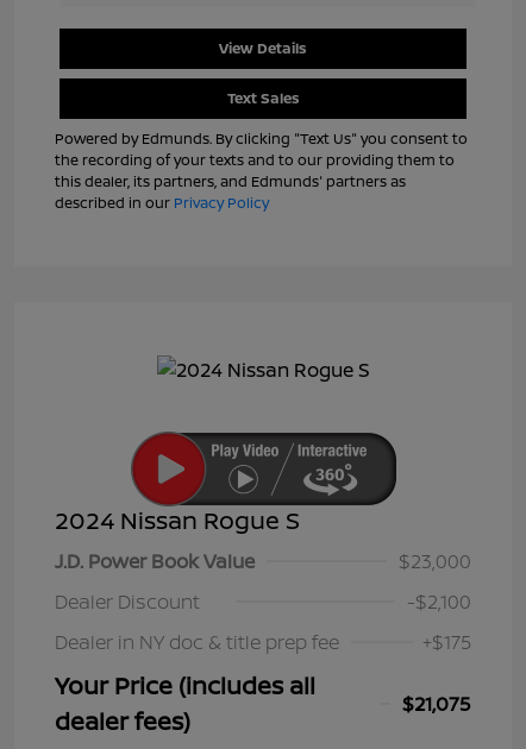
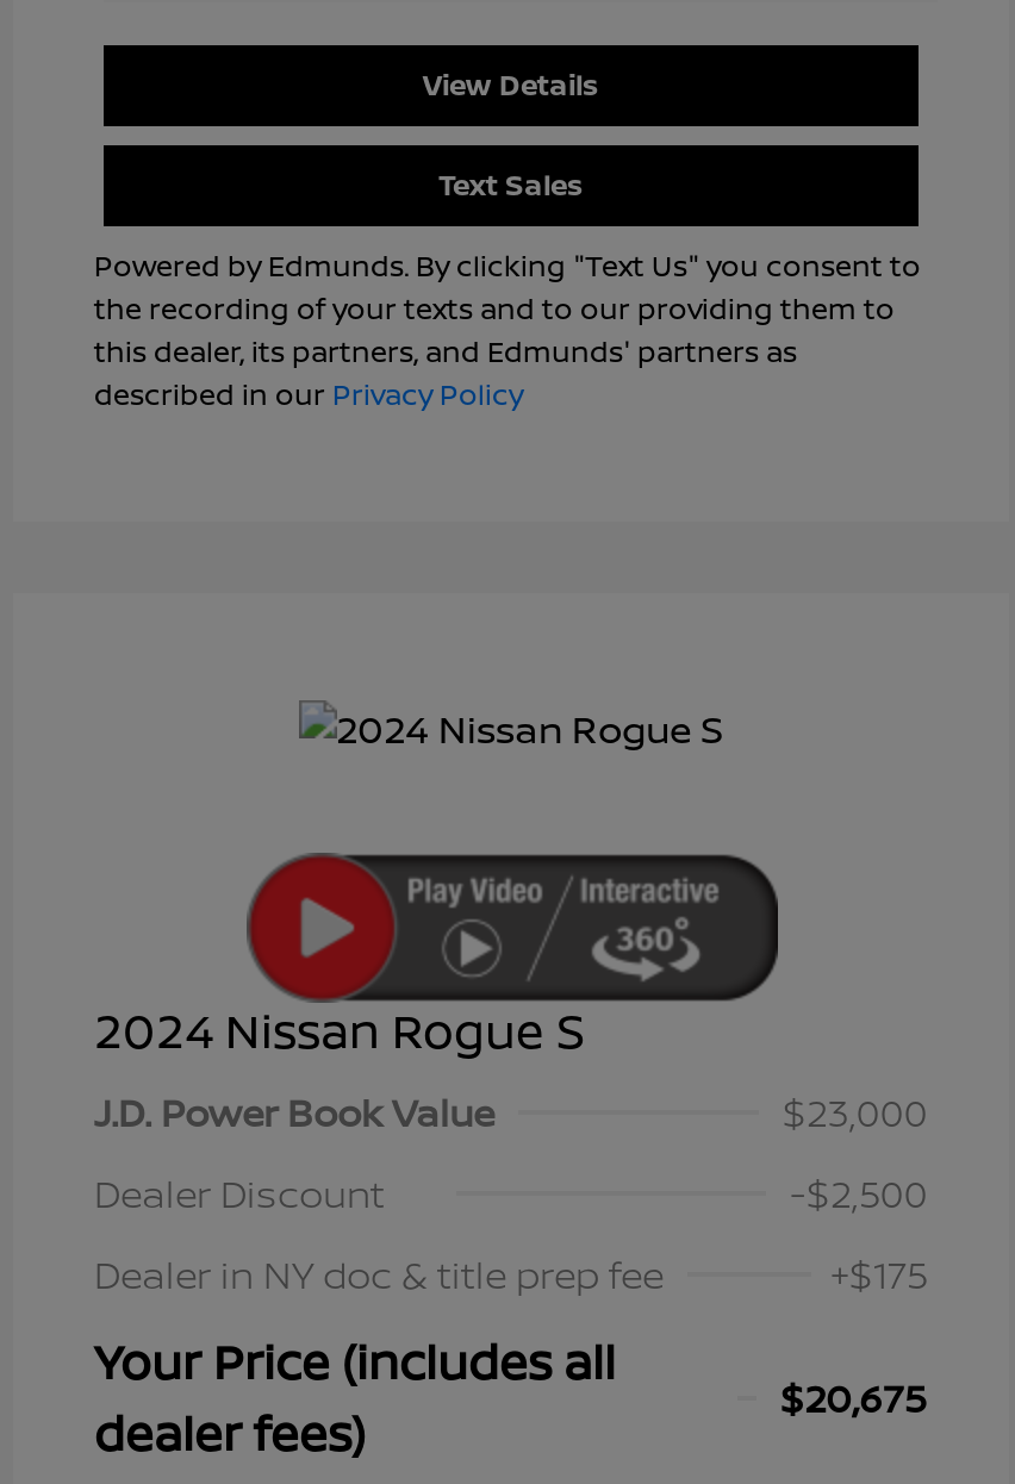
[407,589,471,615] -$2,100 -> [790,1168,928,1221] -$2,500
[402,691,471,717] $21,075 -> [780,1373,928,1426] $20,675

